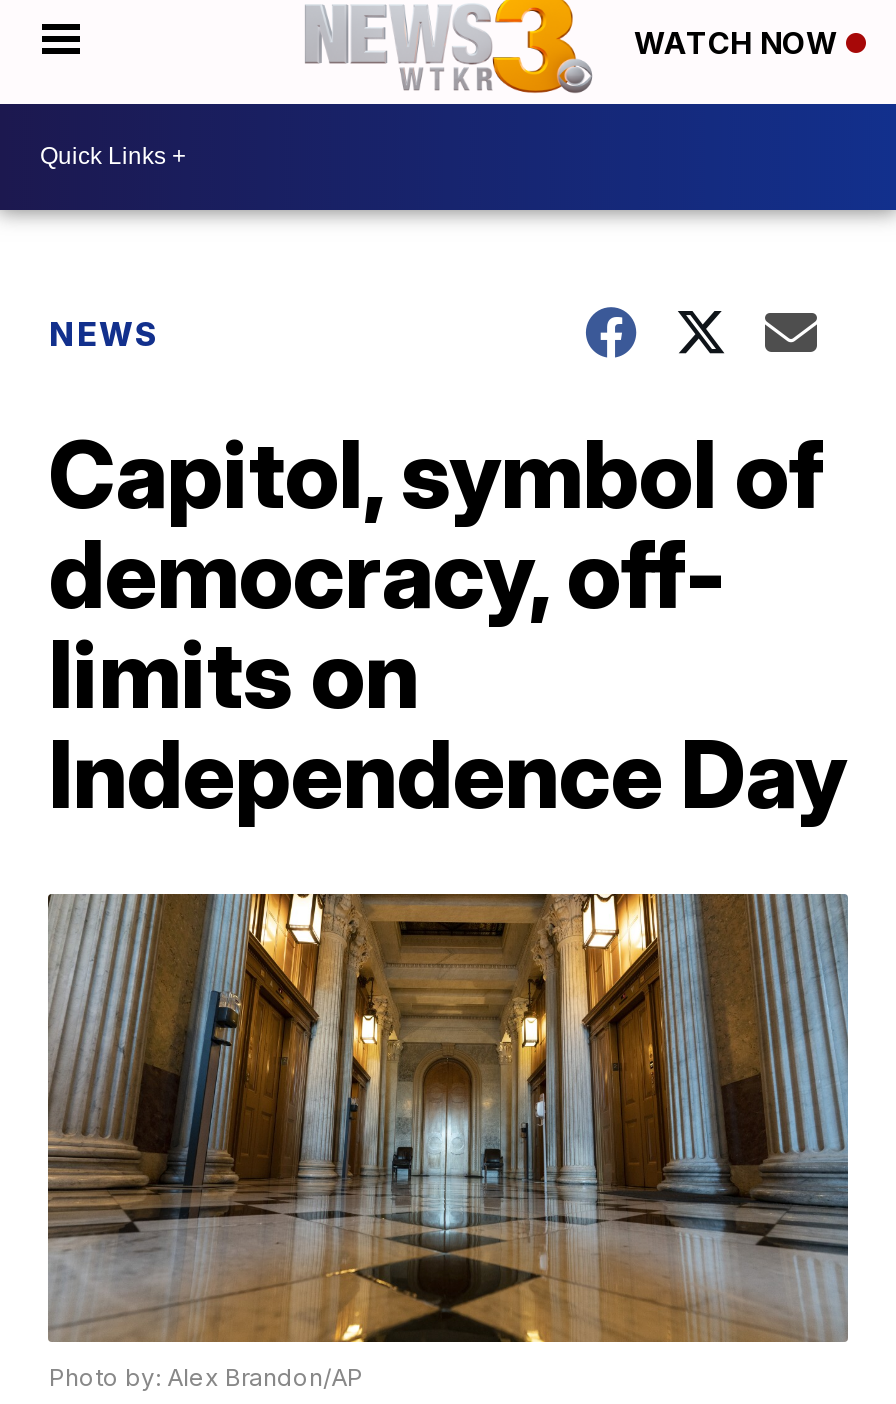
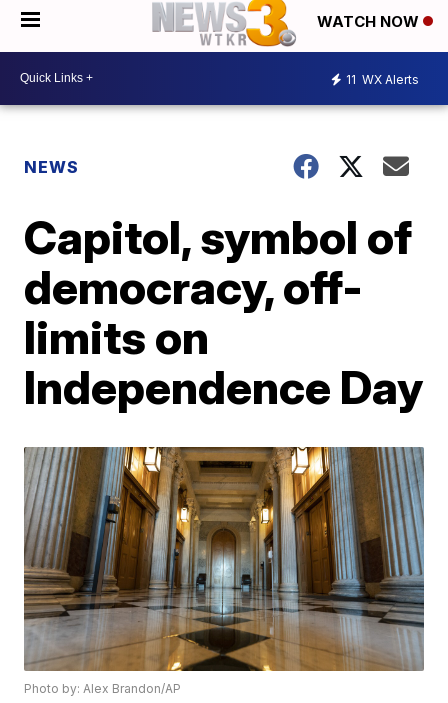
none -> [346,72,419,87] 11 WX Alerts

